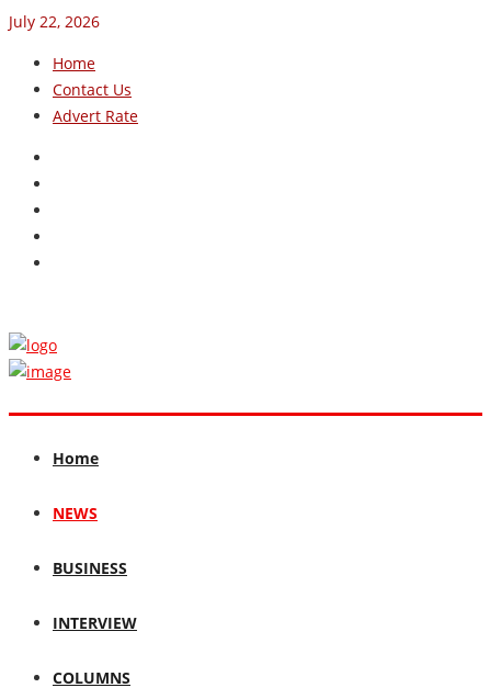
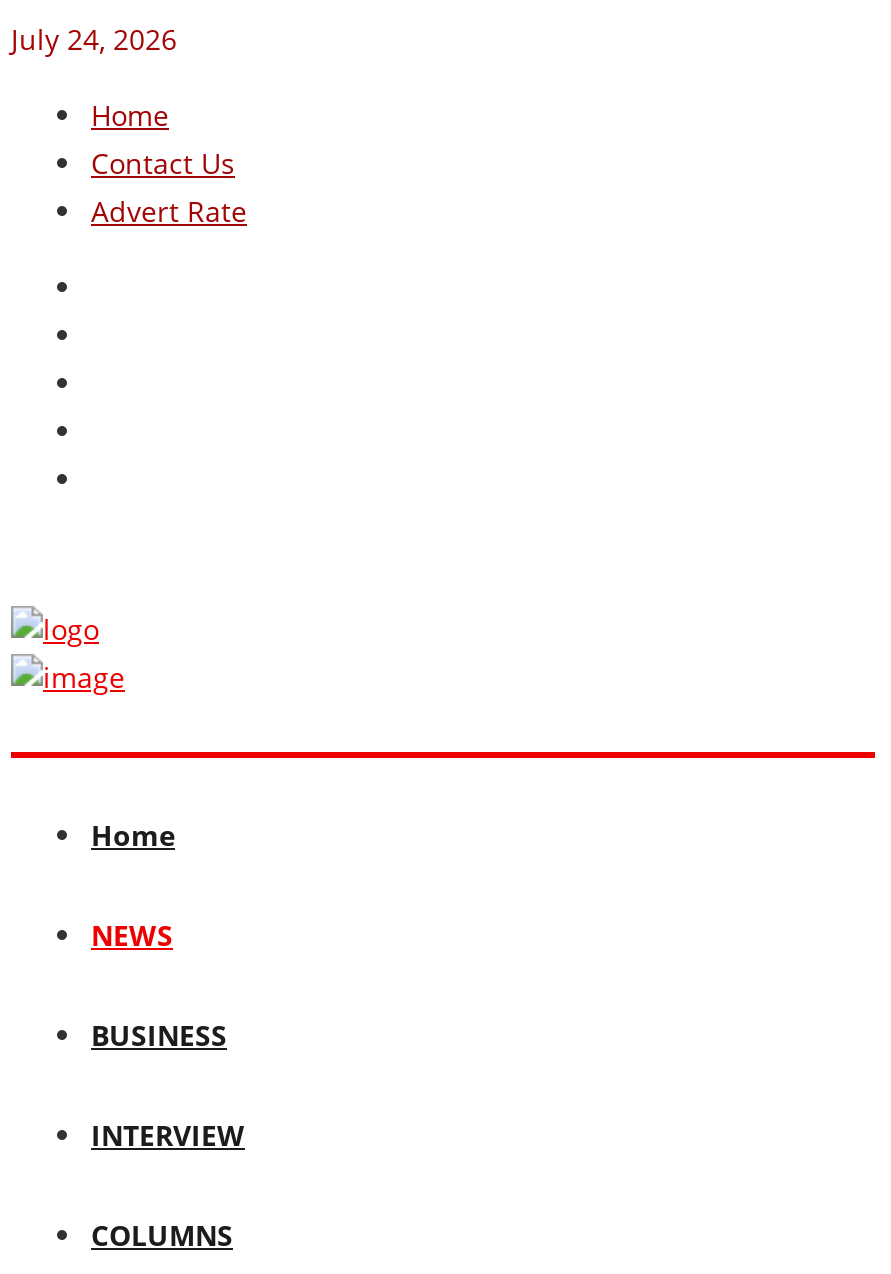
[9,11,100,32] July 22, 2026 -> [11,20,177,58] July 24, 2026

